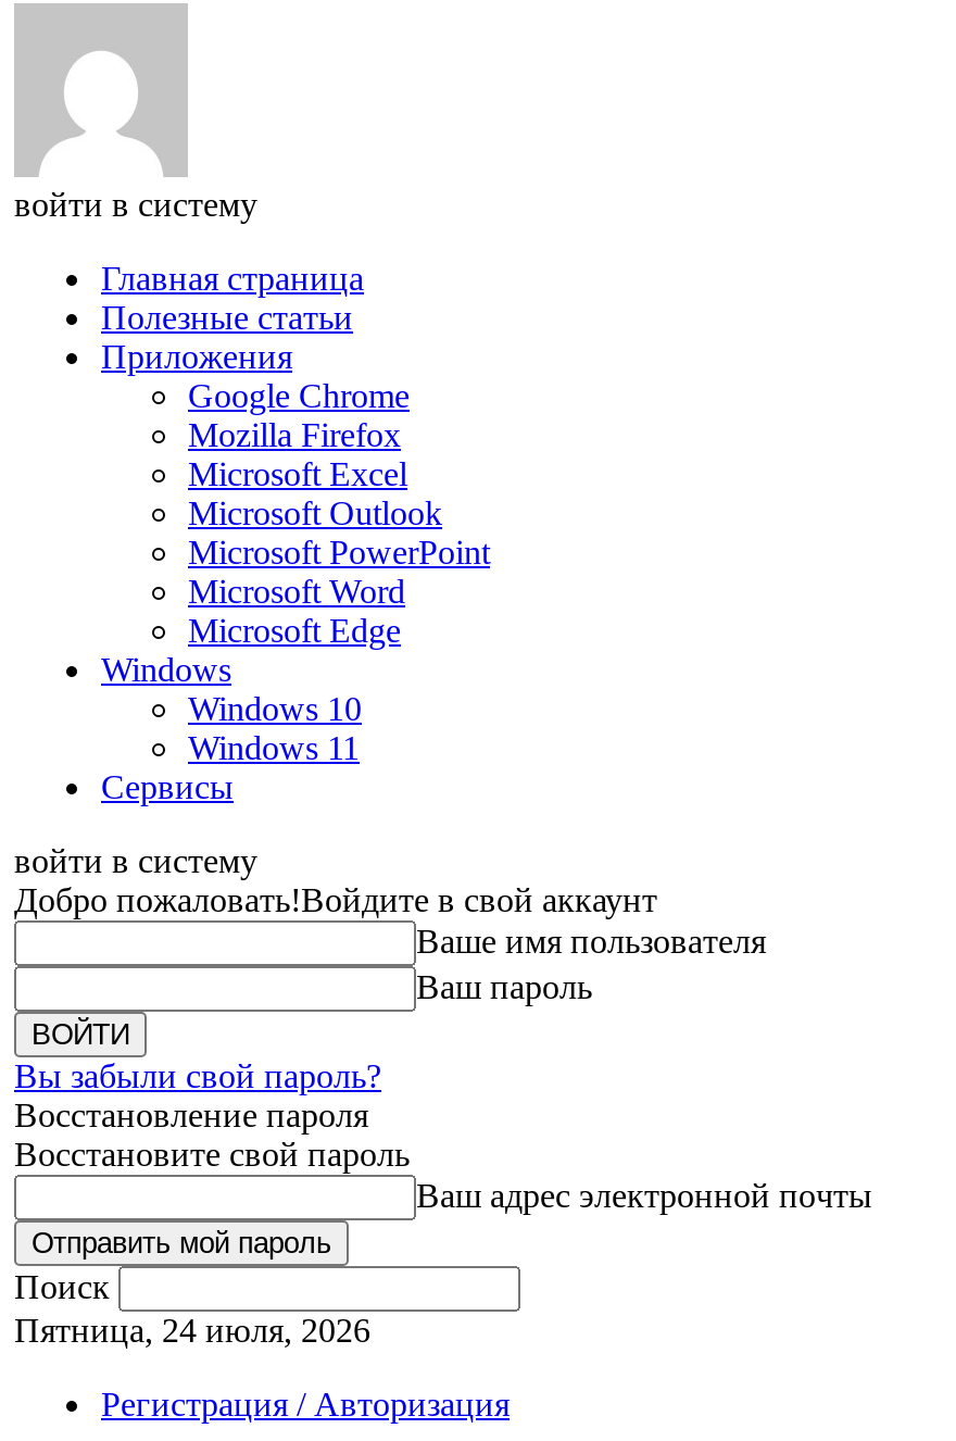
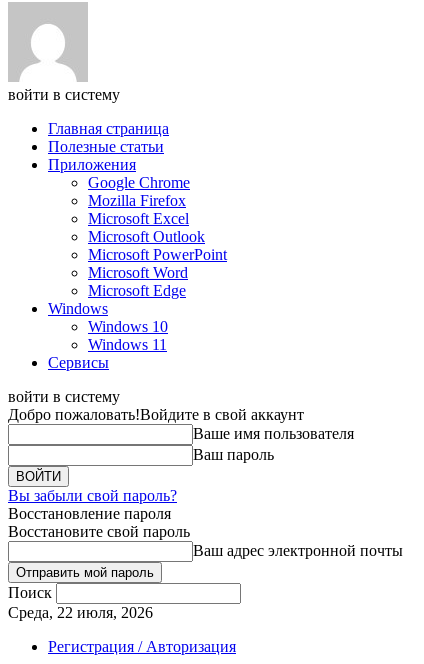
[14,1312,370,1349] Пятница, 24 июля, 2026 -> [8,604,153,621] Среда, 22 июля, 2026

